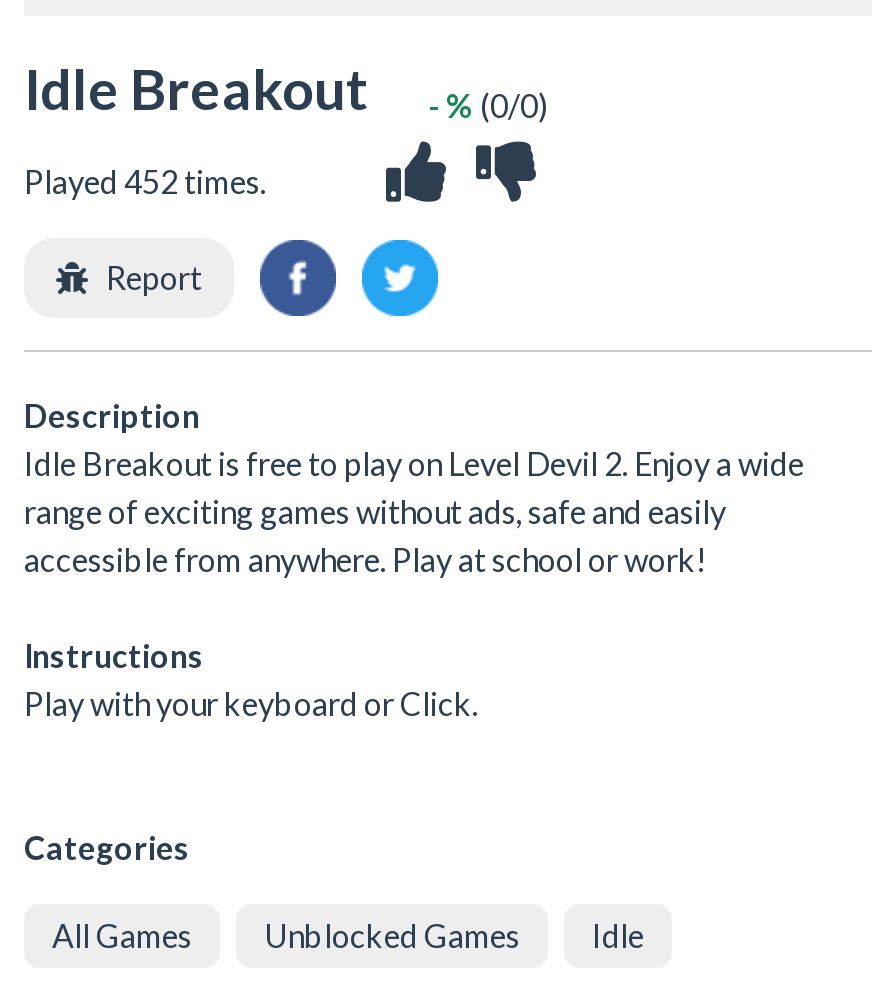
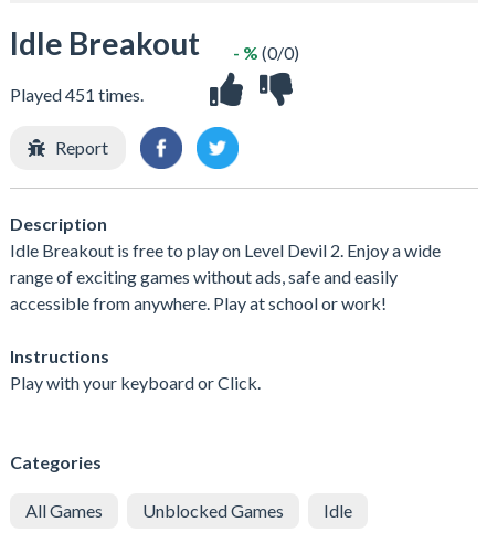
[24,162,266,200] Played 452 times. -> [10,84,144,105] Played 451 times.

